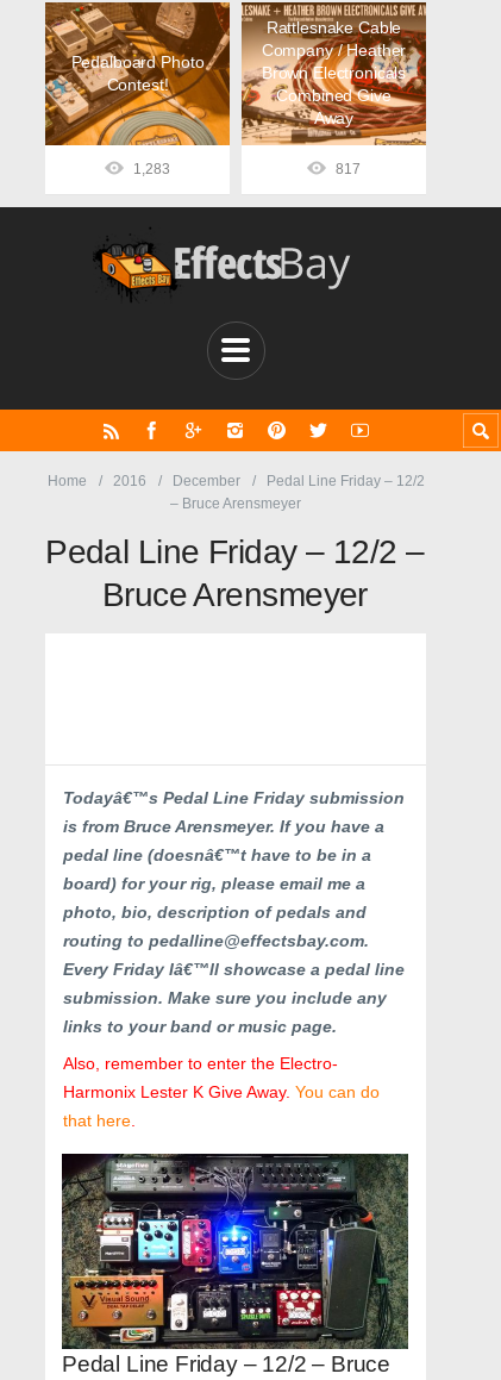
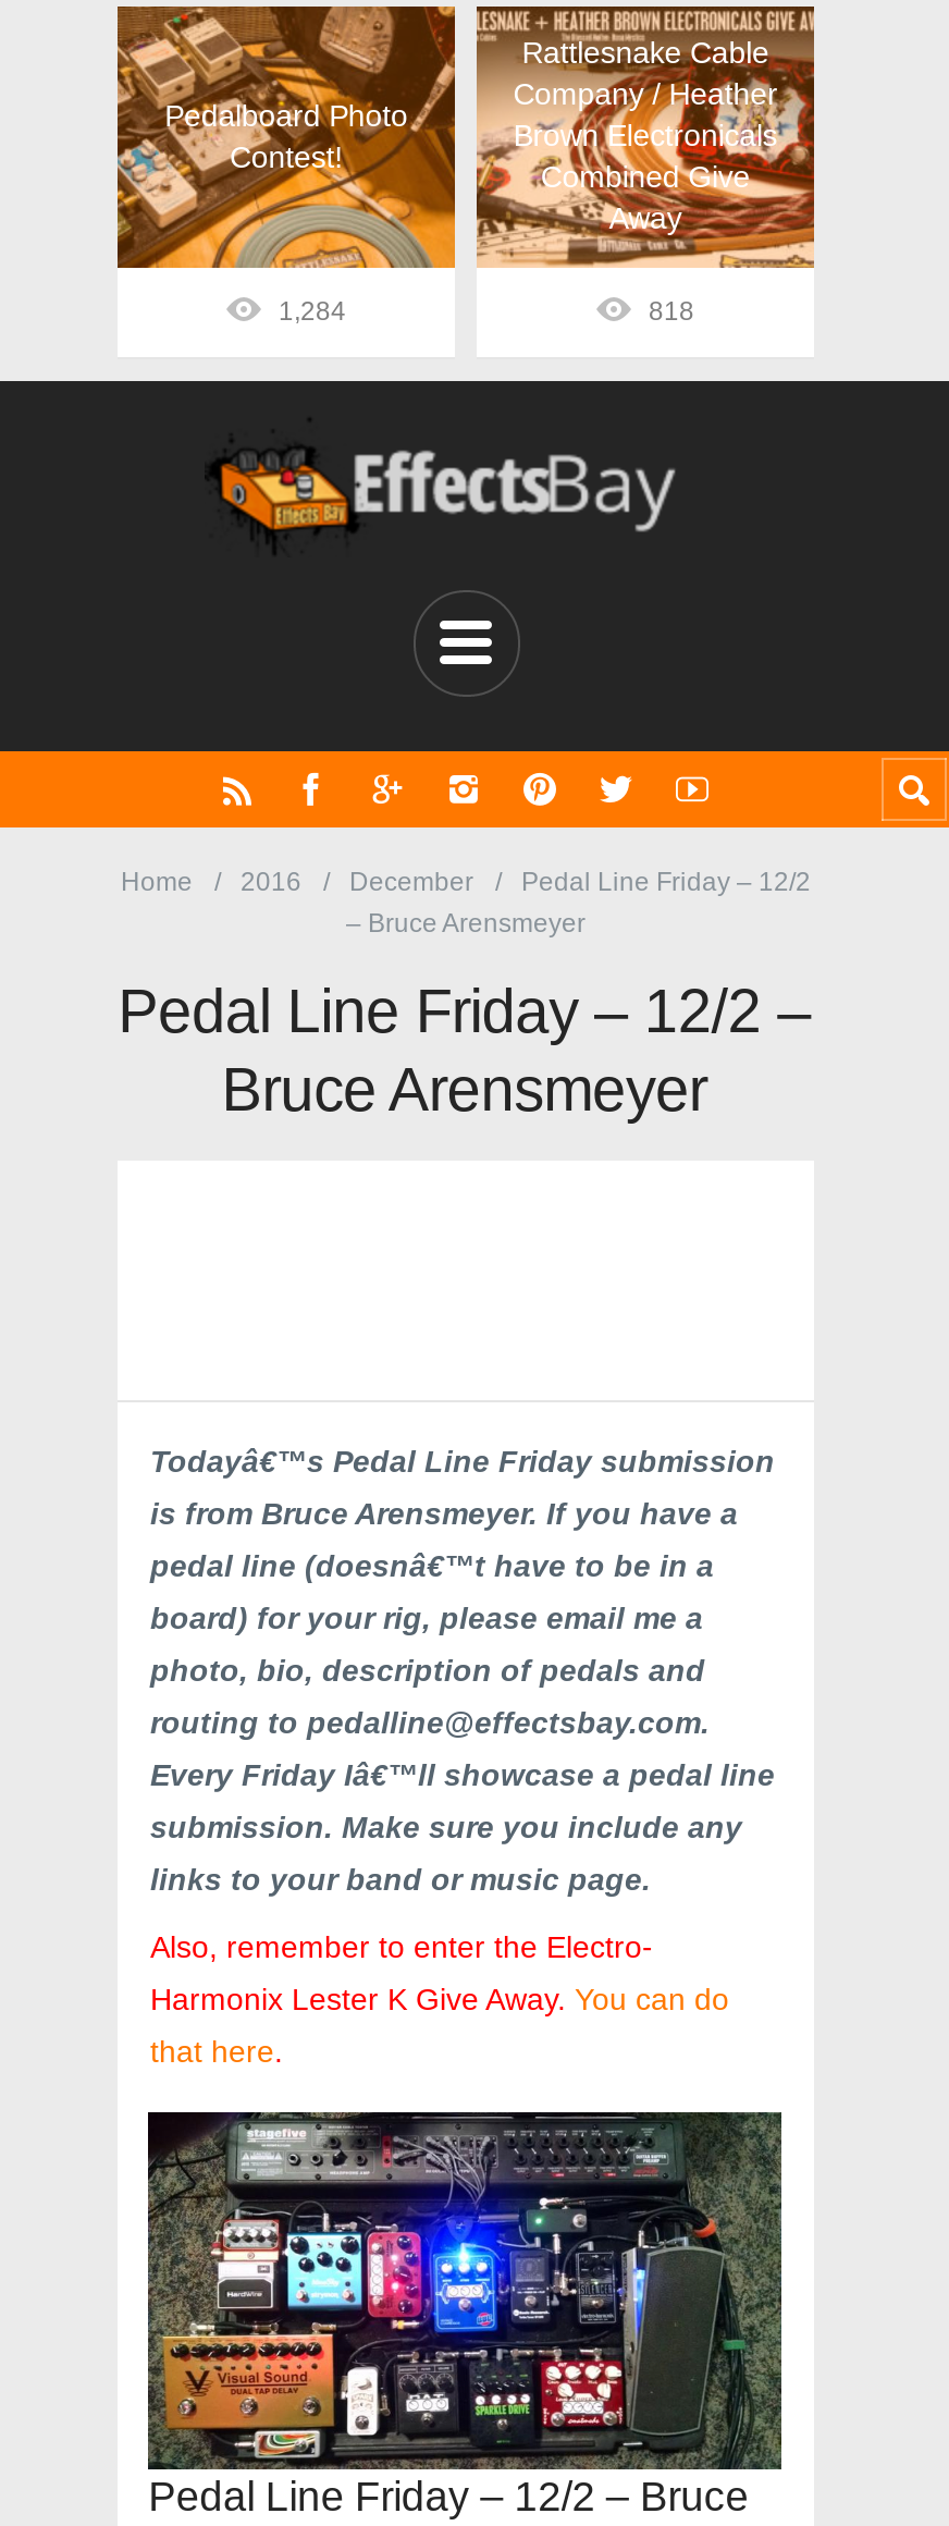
[133,161,170,177] 1,283 -> [279,296,346,327] 1,284
[336,161,361,177] 817 -> [649,296,694,327] 818

